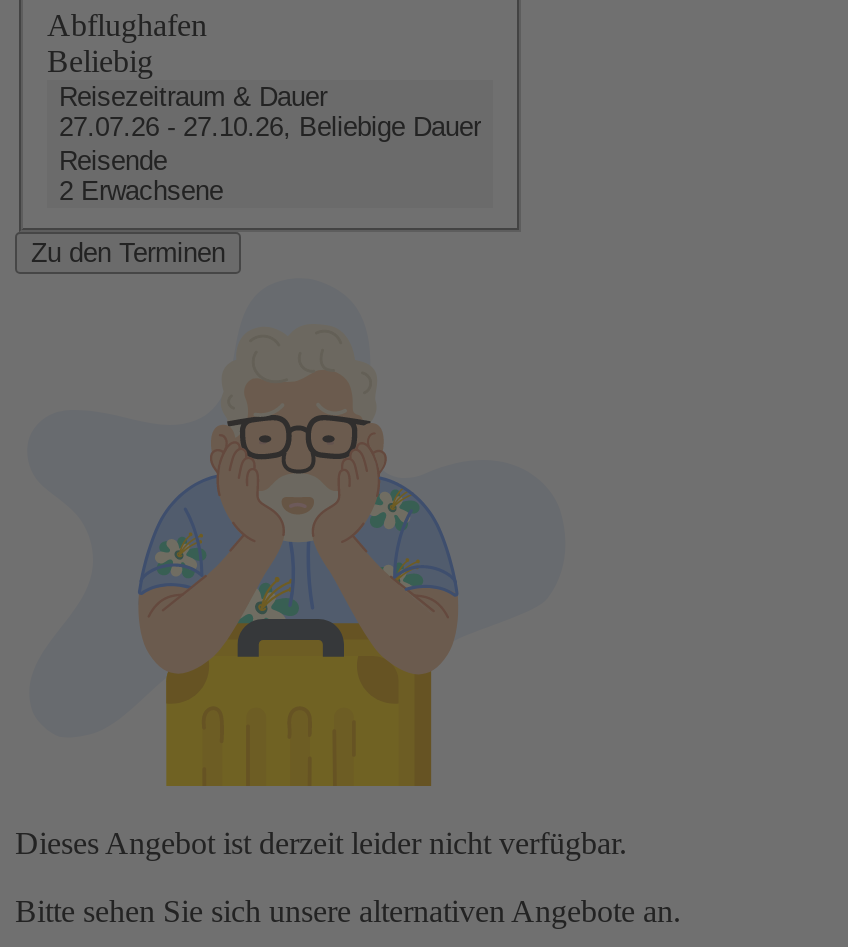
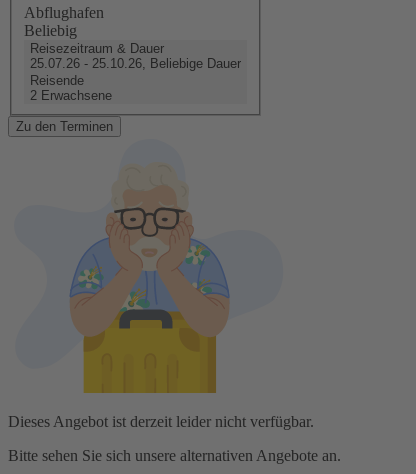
[59,112,481,142] 27.07.26 - 27.10.26, Beliebige Dauer -> [30,56,241,71] 25.07.26 - 25.10.26, Beliebige Dauer

